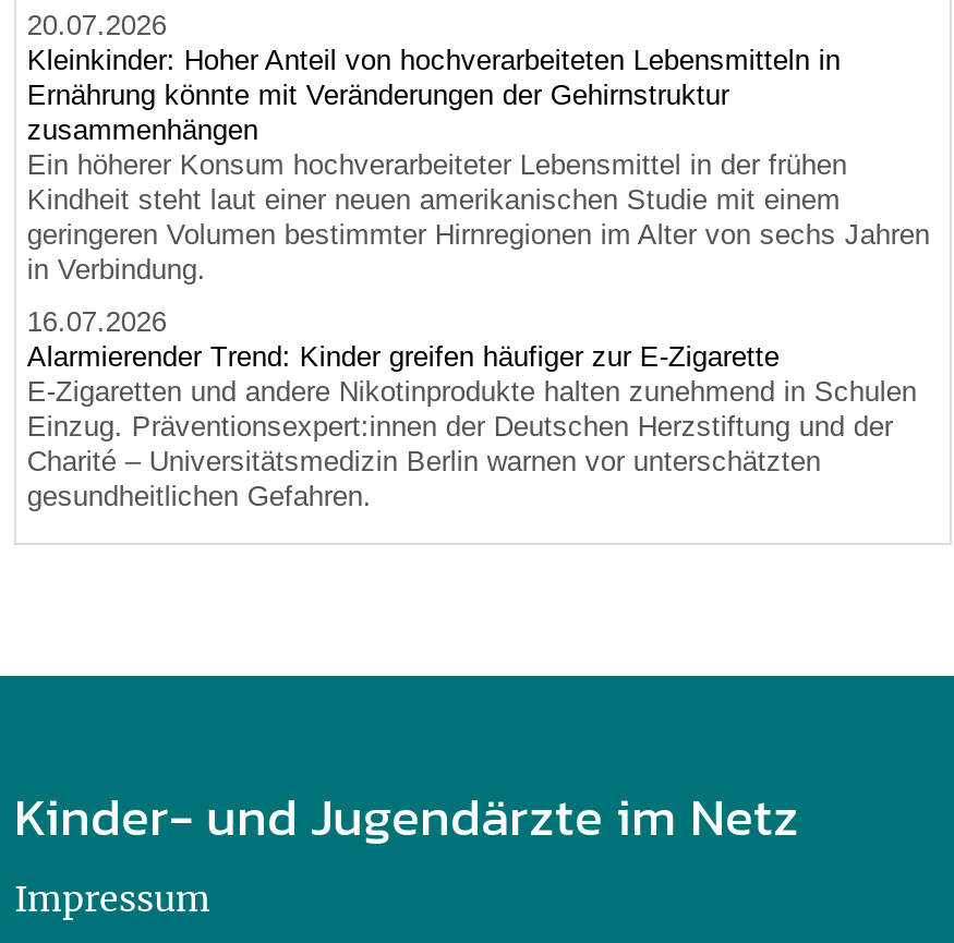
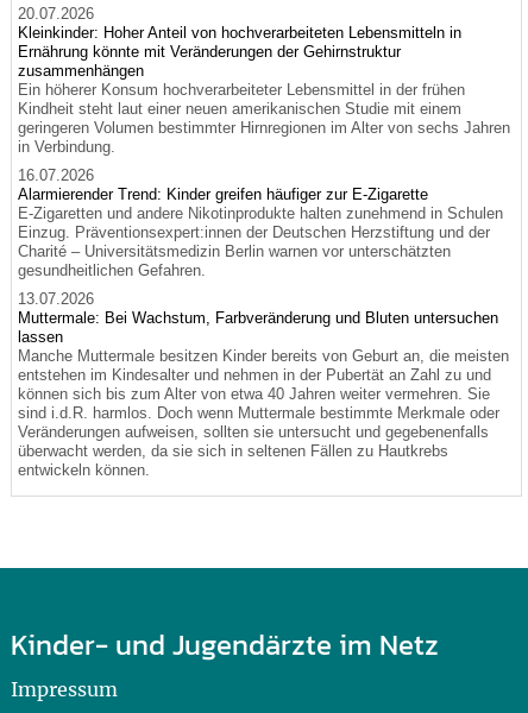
none -> [18,290,509,479] 13.07.2026 | Muttermale: Bei Wachstum, Farbveränderung und Bluten untersuchen | lassen | Manche Muttermale besitzen Kinder bereits von Geburt an, die meisten | entstehen im Kindesalter und nehmen in der Pubertät an Zahl zu und | können sich bis zum Alter von etwa 40 Jahren weiter vermehren. Sie | sind i.d.R. harmlos. Doch wenn Muttermale bestimmte Merkmale oder | Veränderungen aufweisen, sollten sie untersucht und gegebenenfalls | überwacht werden, da sie sich in seltenen Fällen zu Hautkrebs | entwickeln können.

